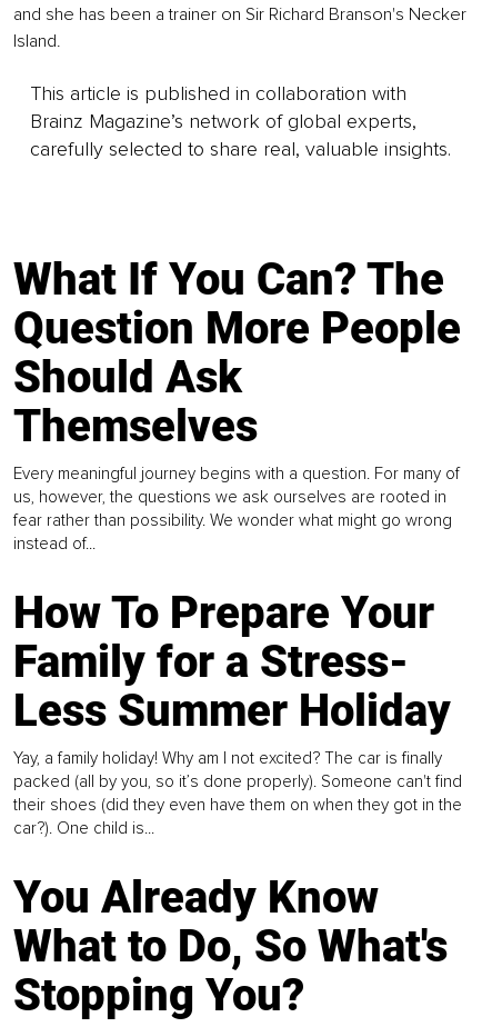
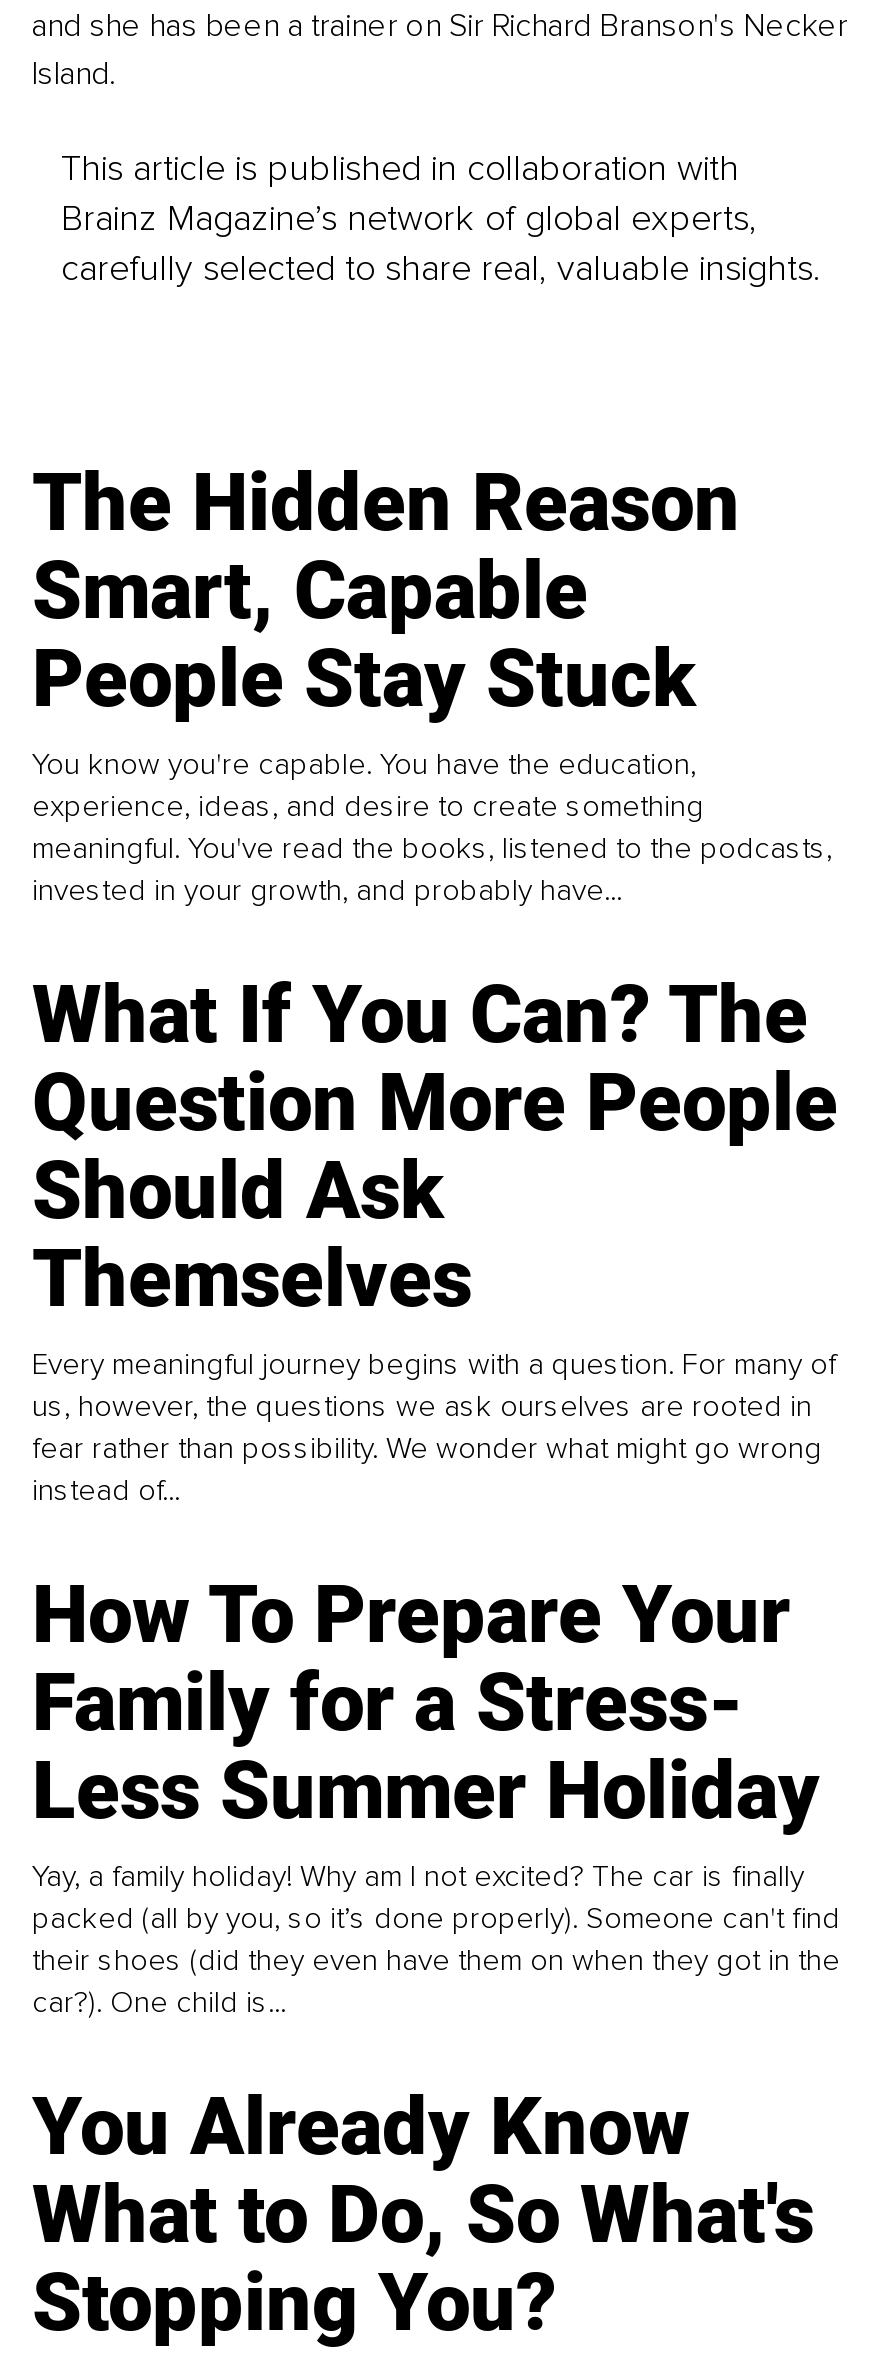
none -> [32,455,832,907] The Hidden Reason | Smart, Capable | People Stay Stuck | You know you're capable. You have the education, | experience, ideas, and desire to create something | meaningful. You've read the books, listened to the podcasts, | invested in your growth, and probably have...

